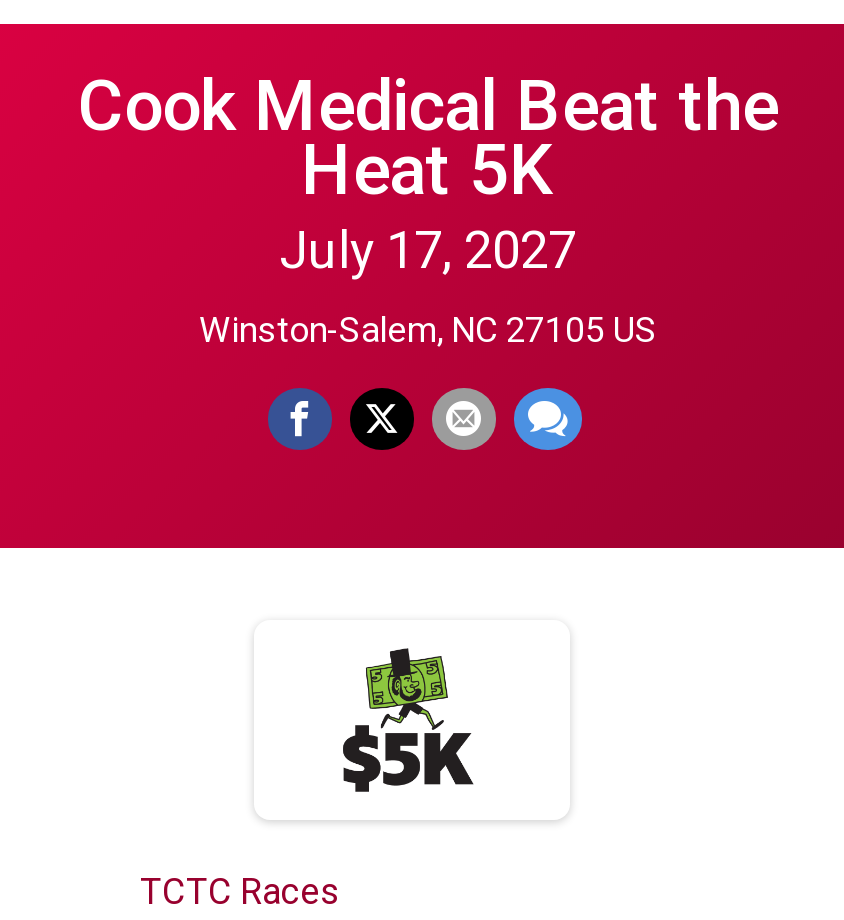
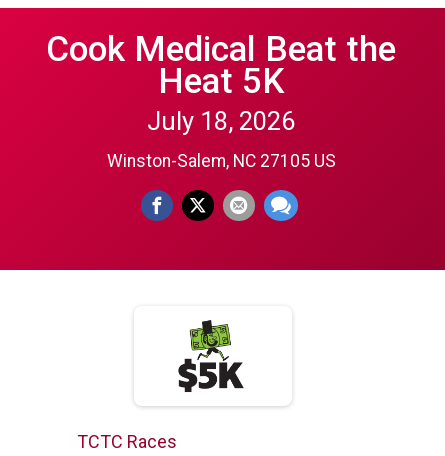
[280,220,576,280] July 17, 2027 -> [147,106,295,136] July 18, 2026

